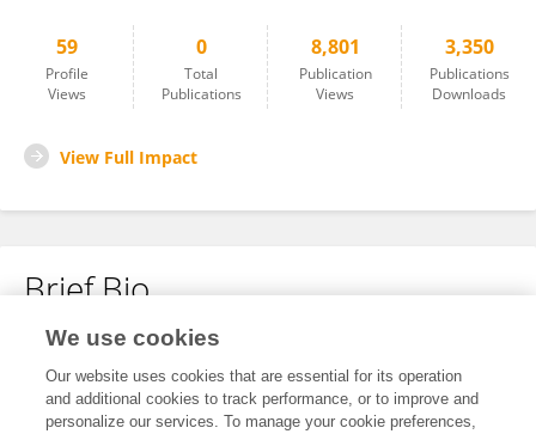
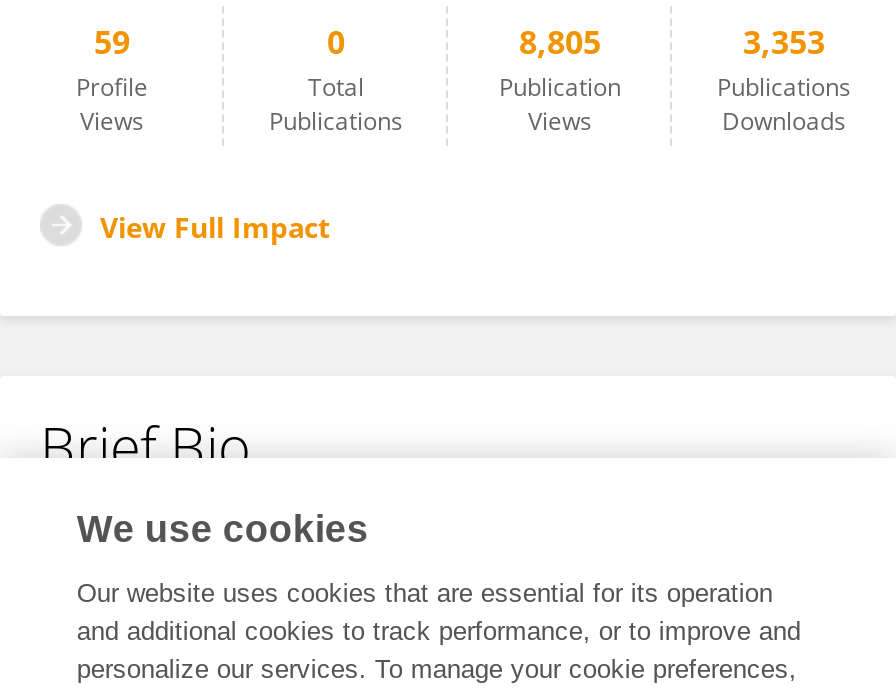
[310,33,360,60] 8,801 -> [519,20,601,64] 8,805
[444,33,494,60] 3,350 -> [743,20,825,64] 3,353

